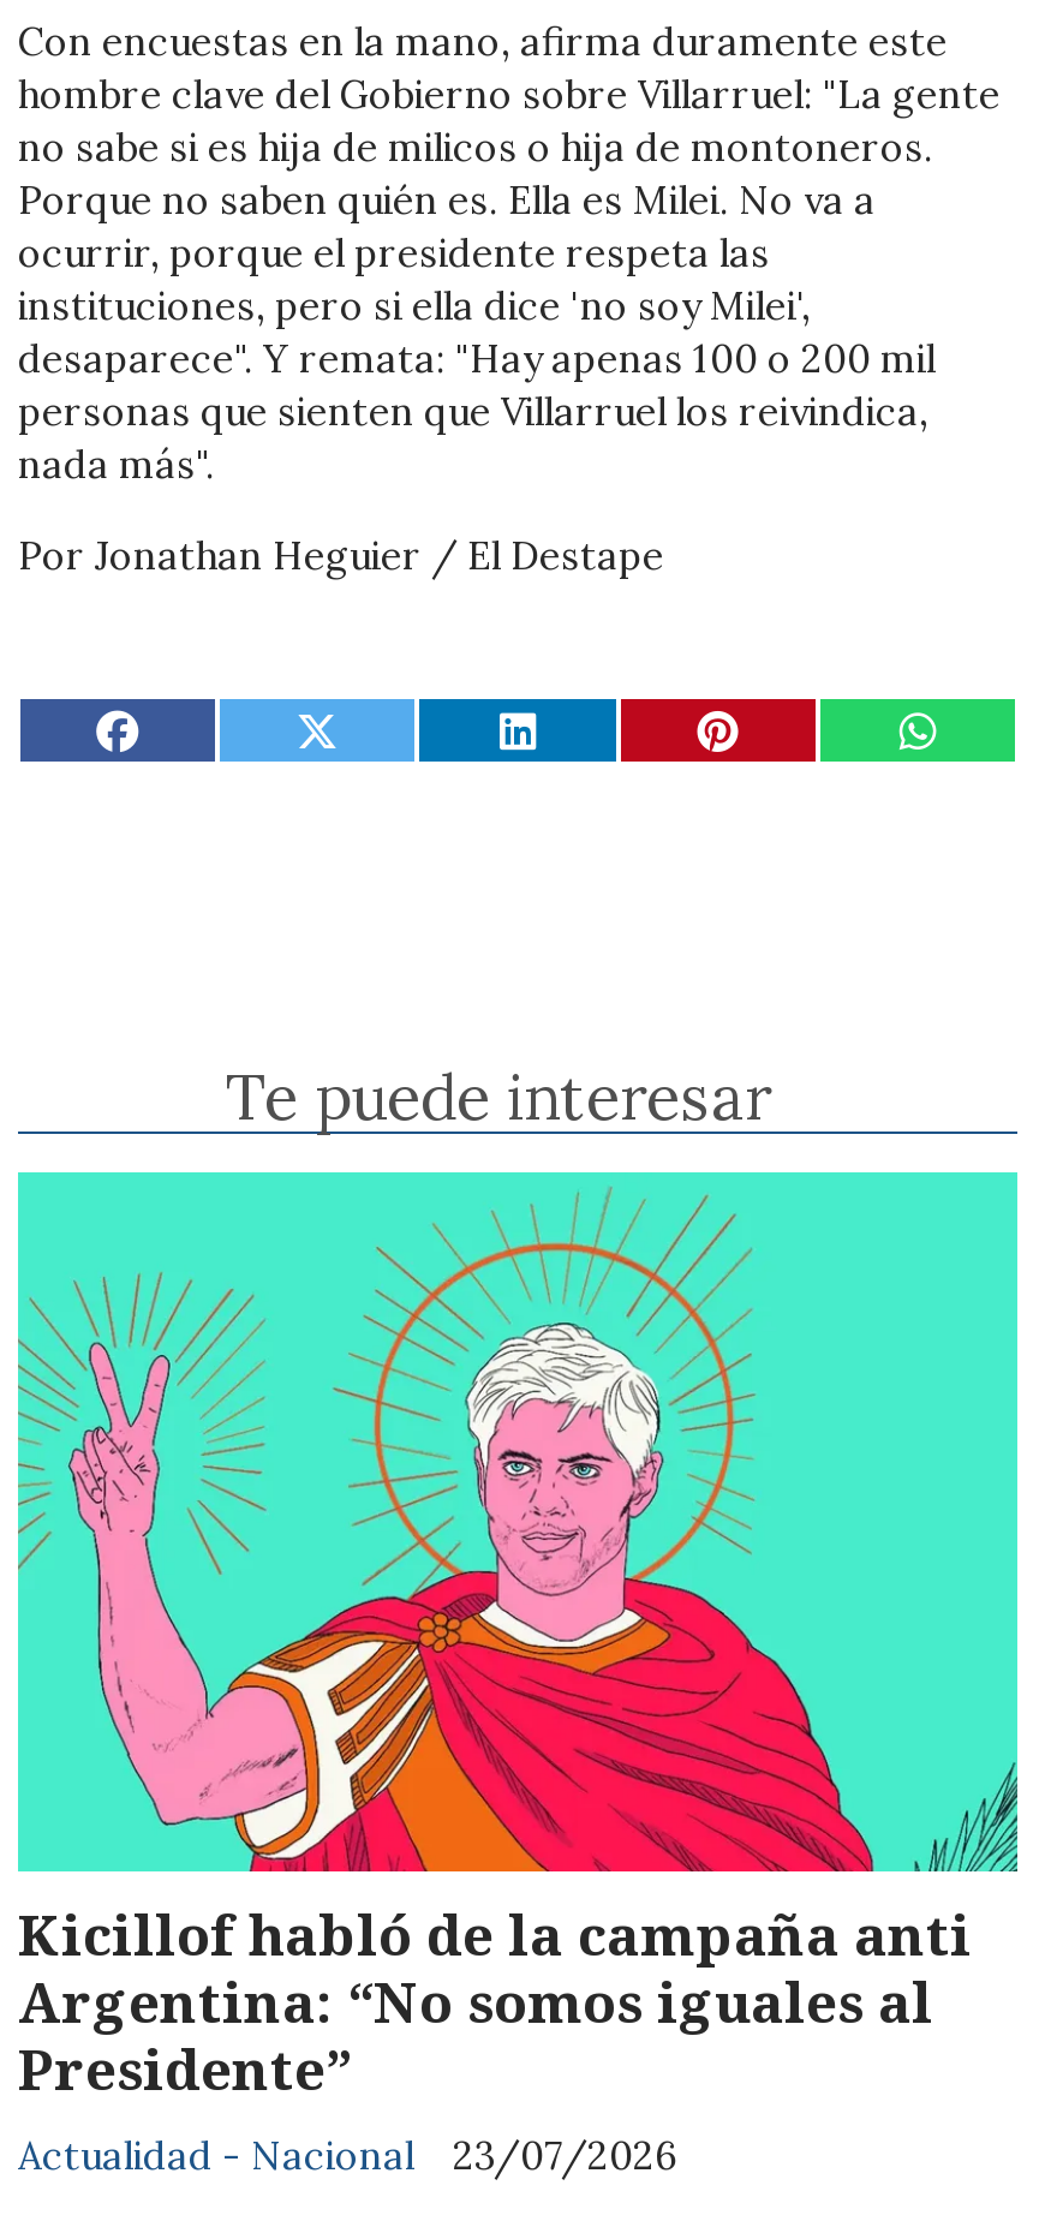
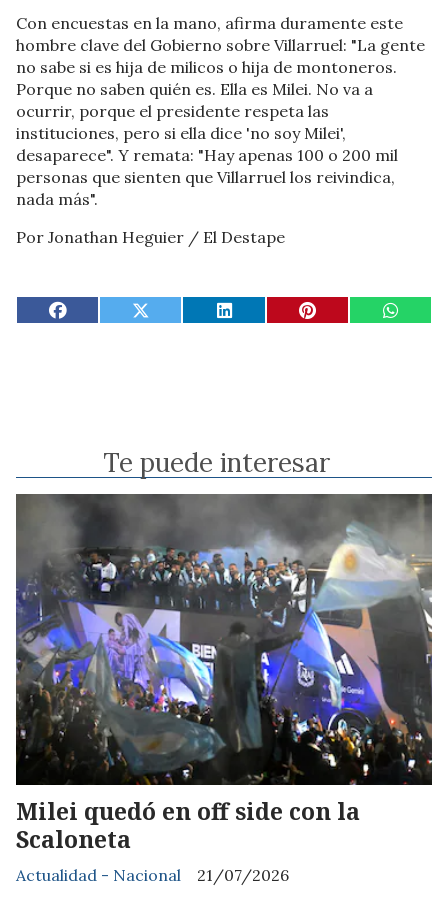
[16,1170,1020,2106] [image] | Kicillof habló de la campaña anti | Argentina: “No somos iguales al | Presidente” -> [15,493,433,855] [image] | Milei quedó en off side con la | Scaloneta
[18,2131,676,2179] Actualidad - Nacional 23/07/2026 -> [16,865,289,885] Actualidad - Nacional 21/07/2026

